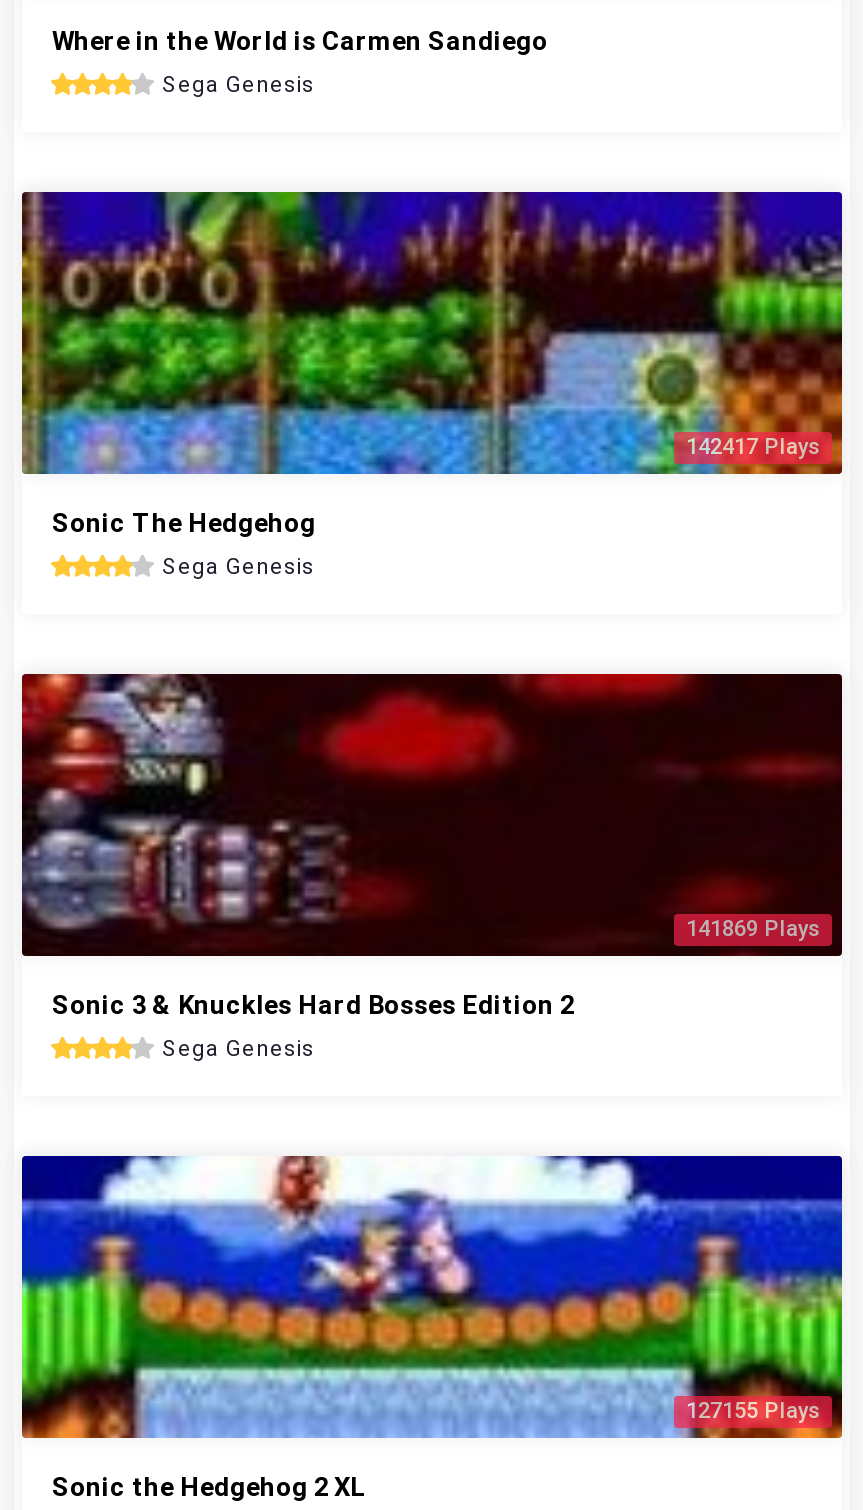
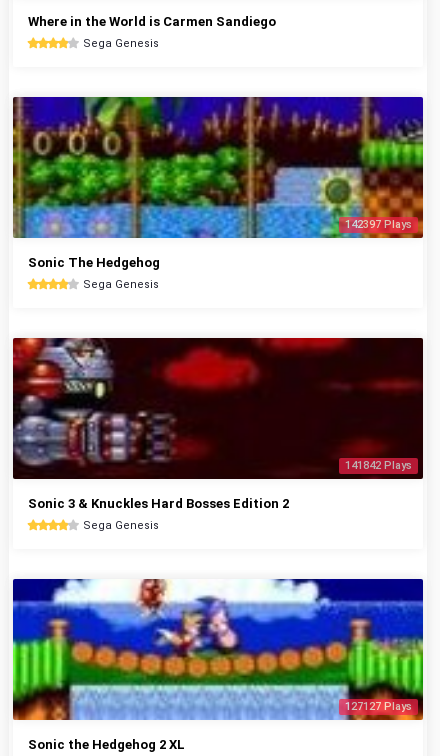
[686,434,820,460] 142417 Plays -> [345,218,412,231] 142397 Plays
[686,916,820,942] 141869 Plays -> [345,459,412,472] 141842 Plays
[686,1398,820,1424] 127155 Plays -> [345,700,412,713] 127127 Plays

